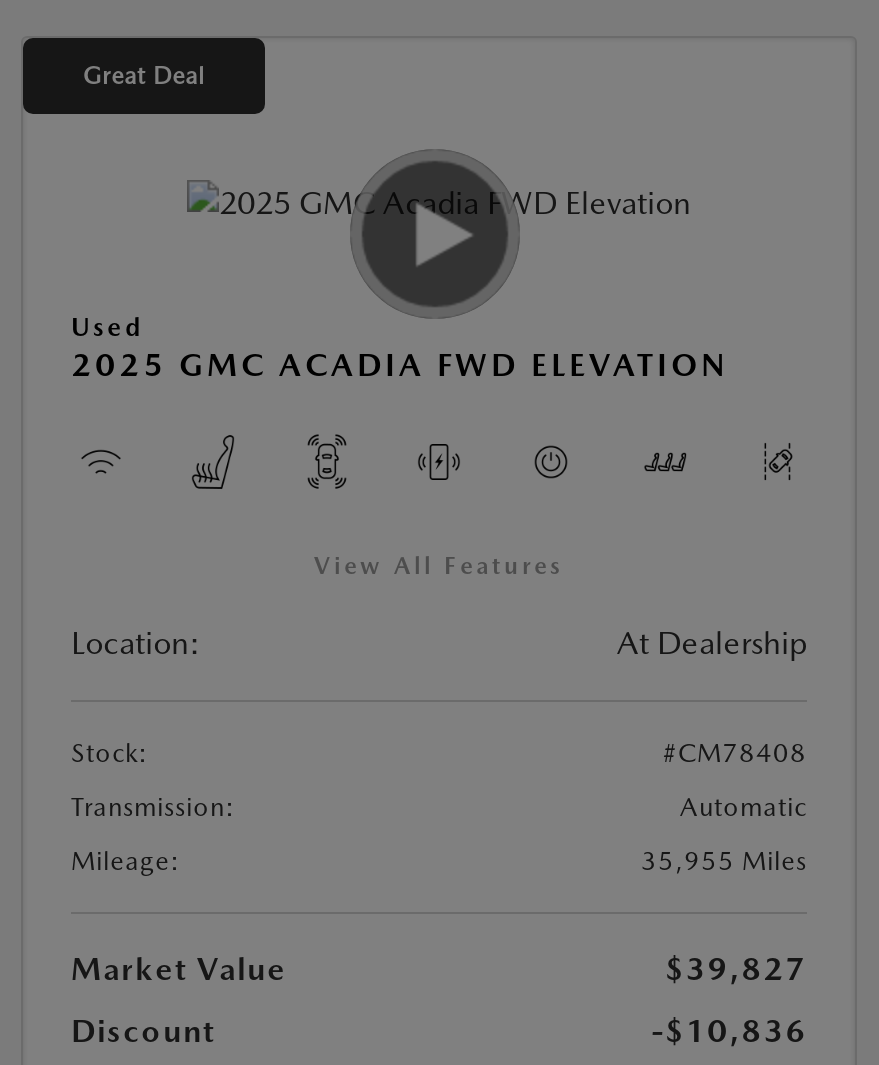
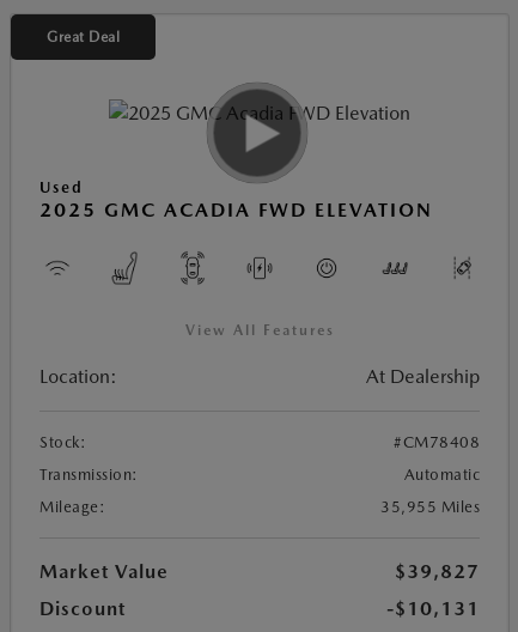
[651,1011,807,1049] -$10,836 -> [386,598,480,620] -$10,131

